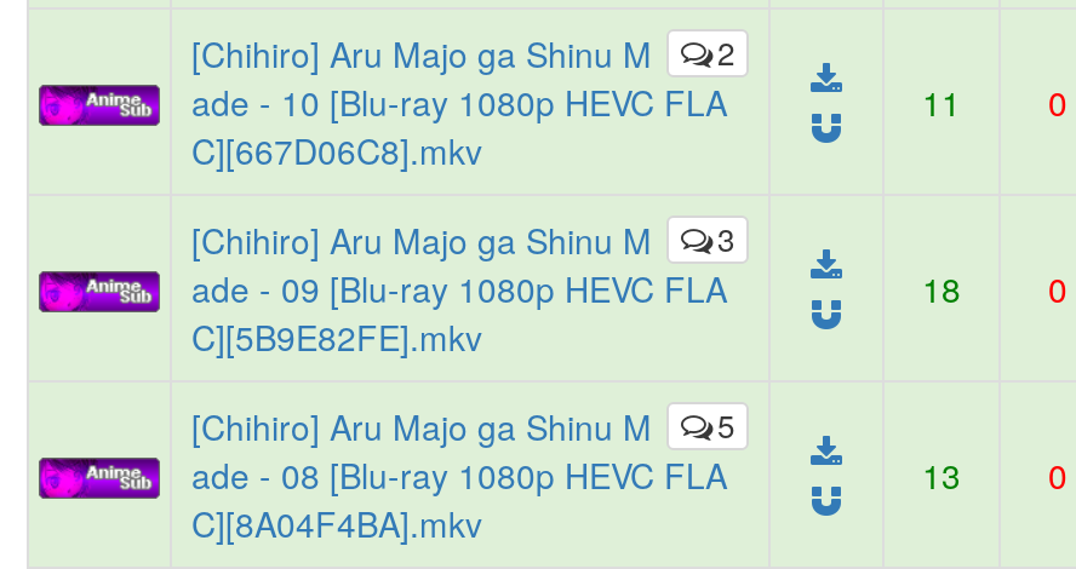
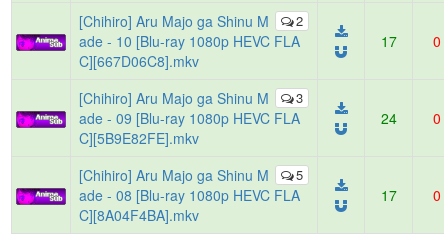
[922,77,1068,126] 11 0 -> [380,31,440,51] 17 0
[922,264,1068,312] 18 0 -> [380,108,440,128] 24 0
[922,450,1068,499] 13 0 -> [380,185,440,205] 17 0

